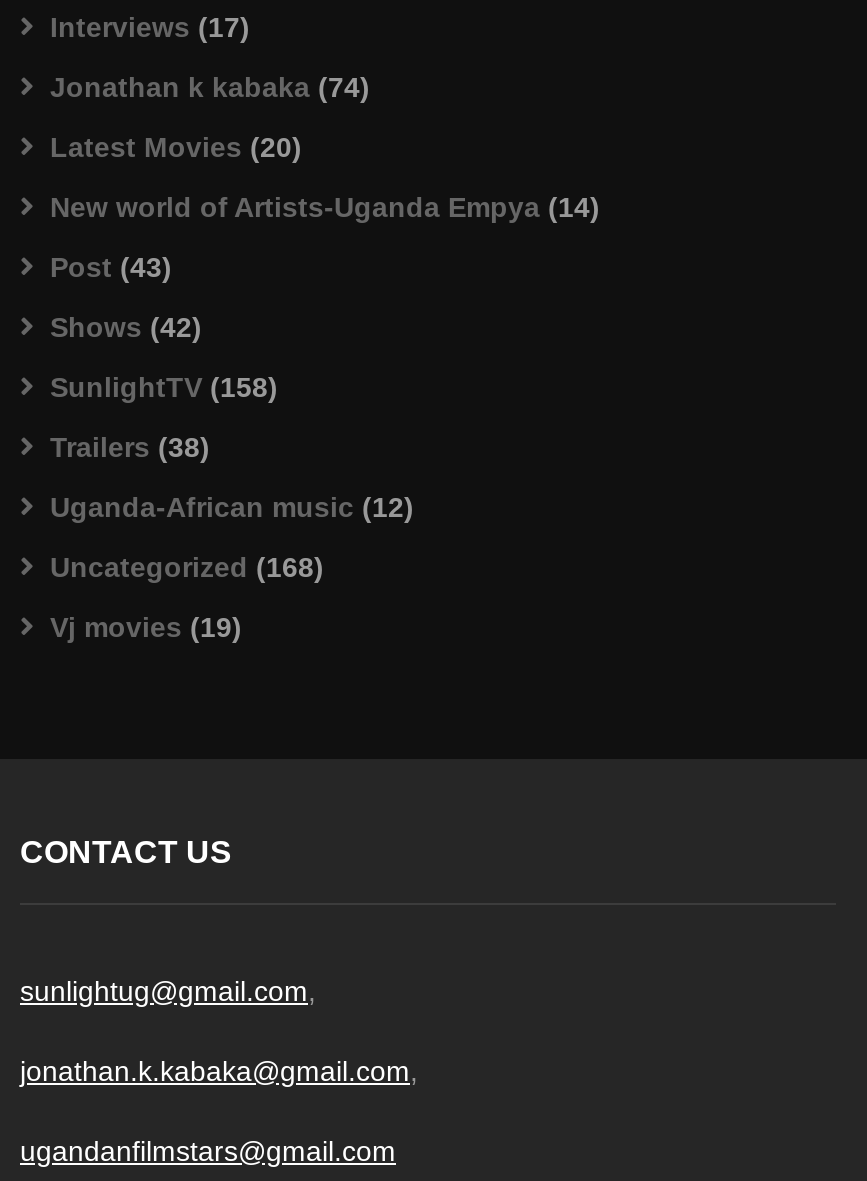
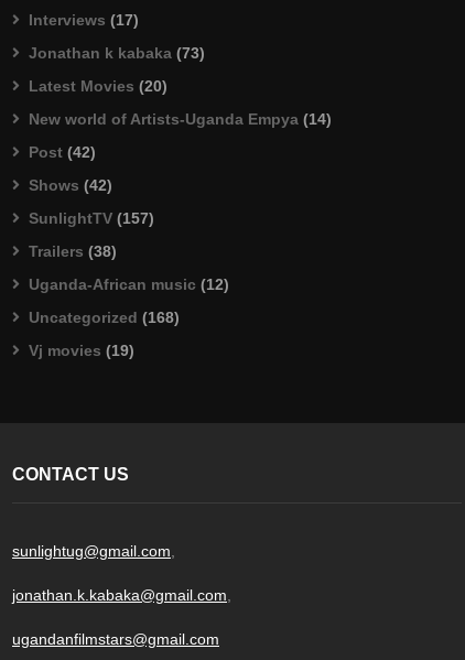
[50,71,370,103] Jonathan k kabaka (74) -> [29,44,205,62] Jonathan k kabaka (73)
[50,251,172,283] Post (43) -> [29,143,96,161] Post (42)
[50,371,278,403] SunlightTV (158) -> [29,209,154,227] SunlightTV (157)

